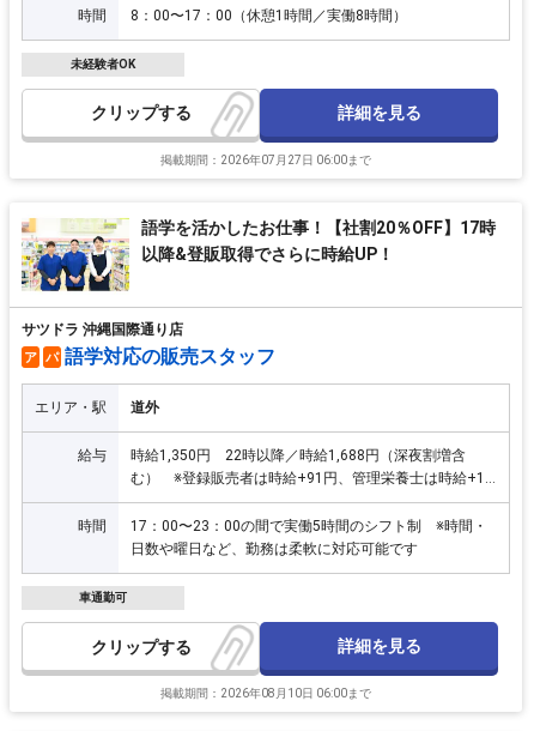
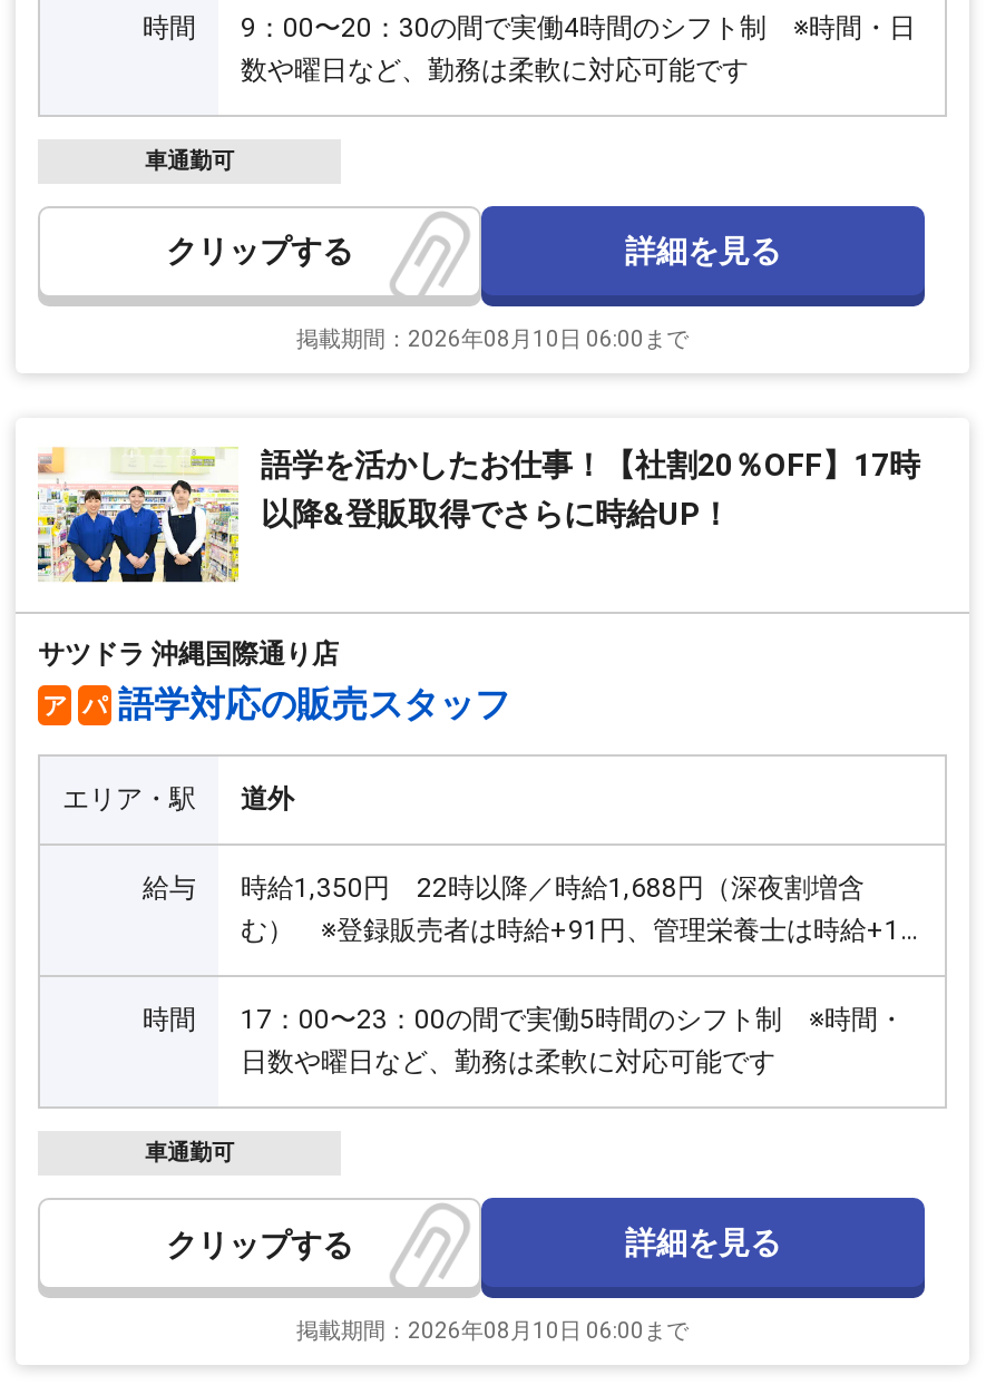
[131,7,421,23] 8：00〜17：00（休憩1時間／実働8時間） -> [241,11,916,85] 9：00〜20：30の間で実働4時間のシフト制 ※時間・日 | 数や曜日など、勤務は柔軟に対応可能です
[71,57,135,70] 未経験者OK -> [145,147,234,172] 車通勤可
[160,153,371,166] 掲載期間：2026年07月27日 06:00まで -> [296,325,689,350] 掲載期間：2026年08月10日 06:00まで

